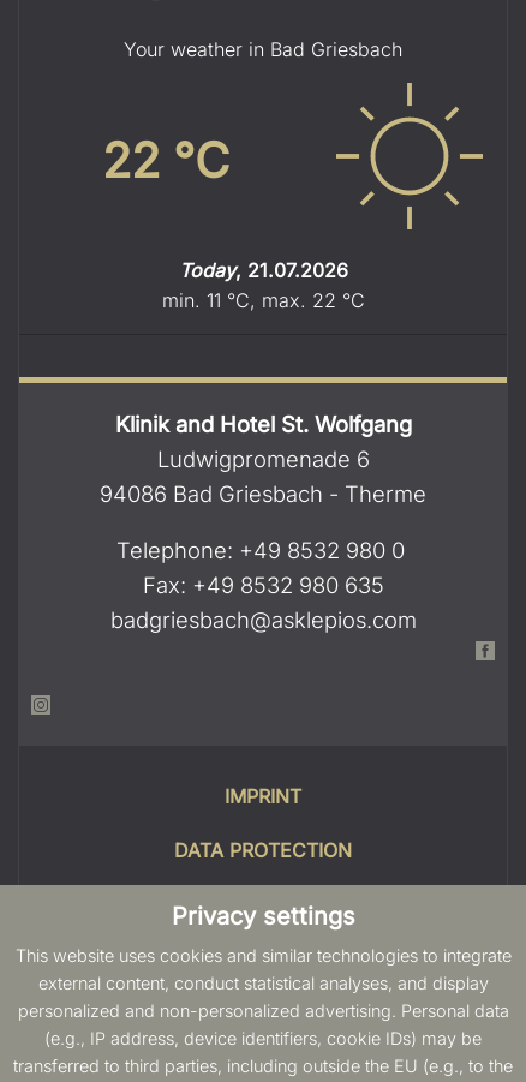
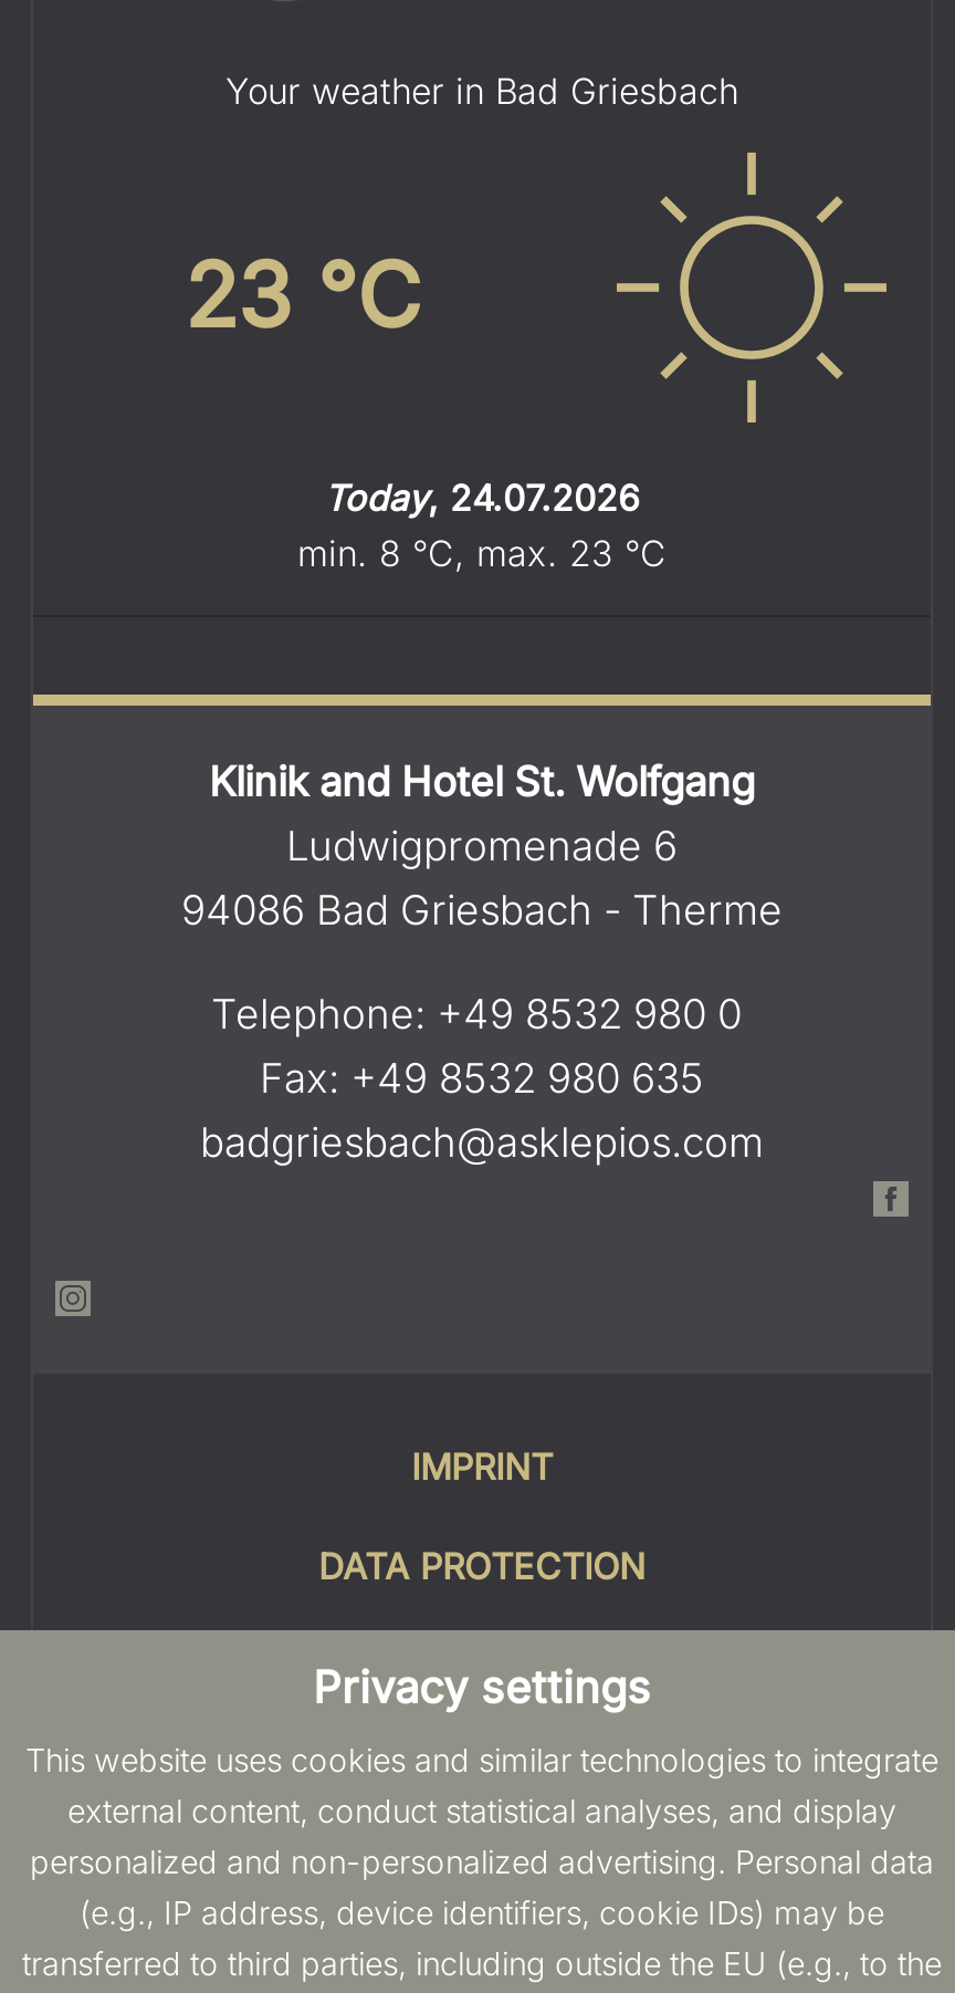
[102,131,229,189] 22 °C -> [184,240,421,349] 23 °C
[178,258,348,282] Today, 21.07.2026 -> [324,476,640,520] Today, 24.07.2026
[162,288,364,312] min. 11 °C, max. 22 °C -> [297,531,667,575] min. 8 °C, max. 23 °C

